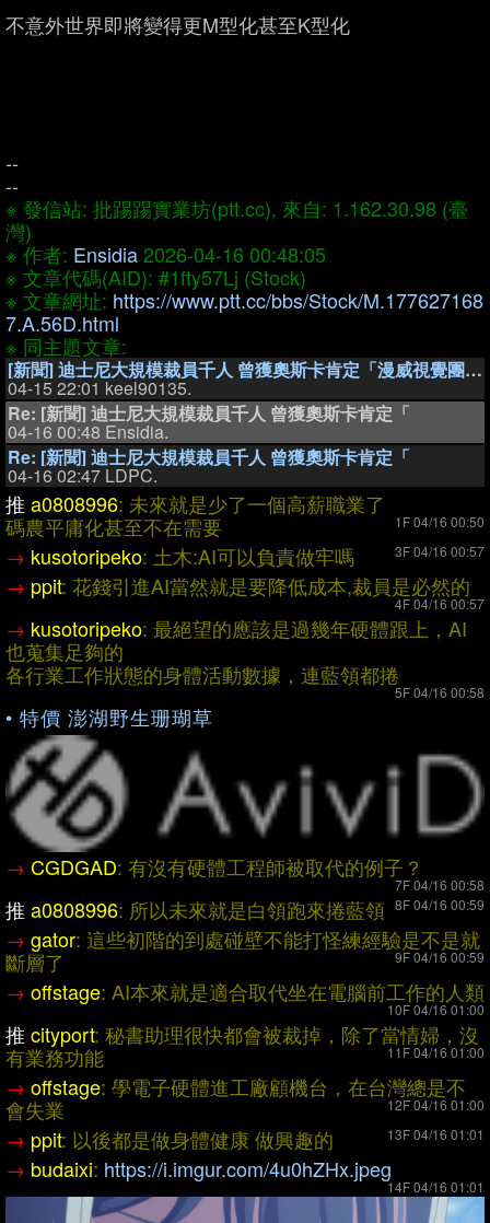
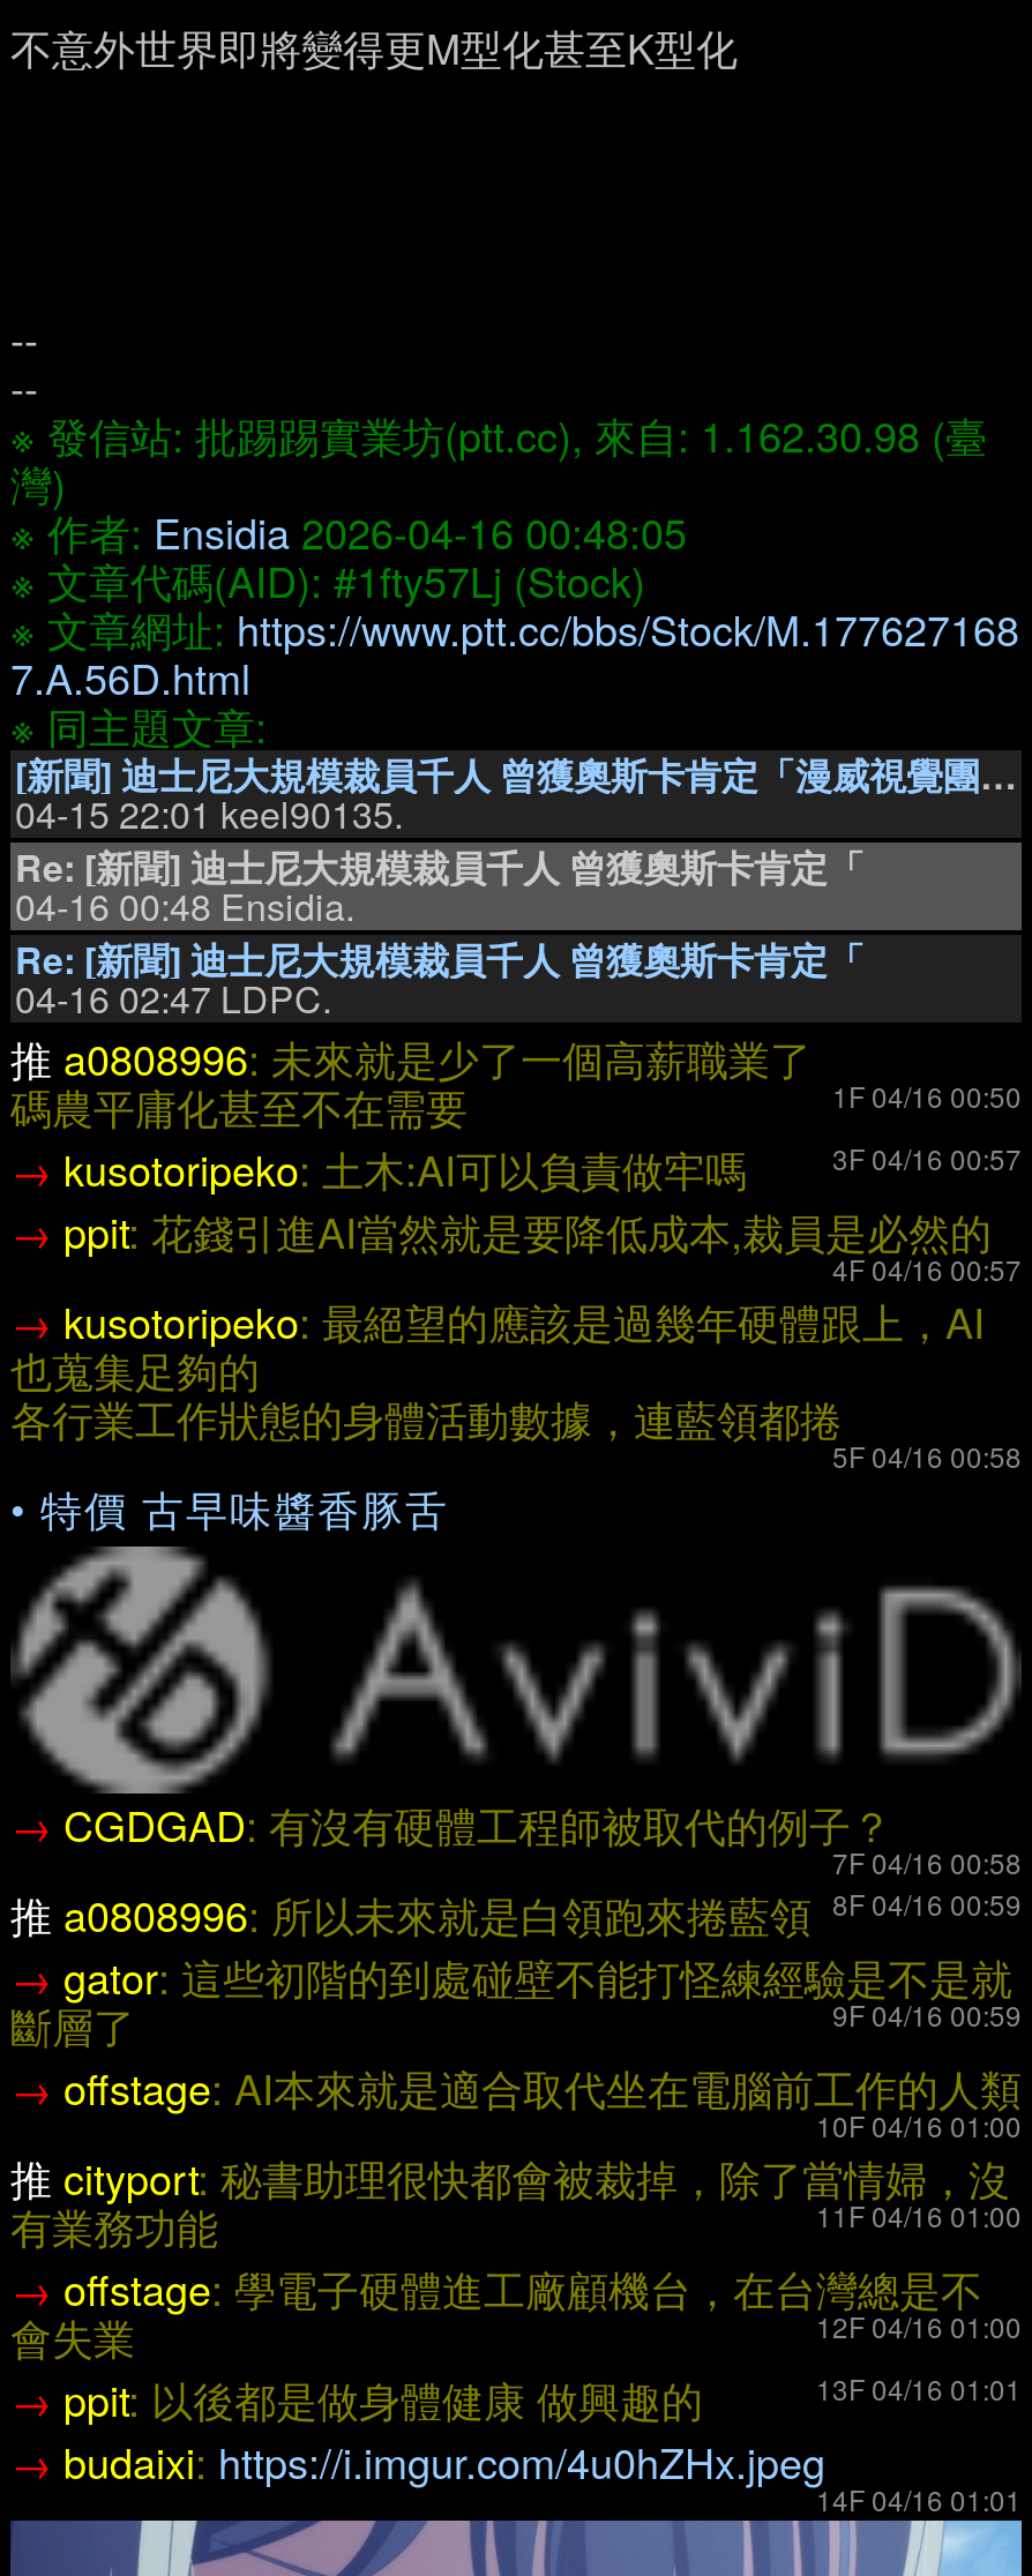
[20,702,213,731] 特價 澎湖野生珊瑚草 -> [40,1477,449,1537] 特價 古早味醬香豚舌

